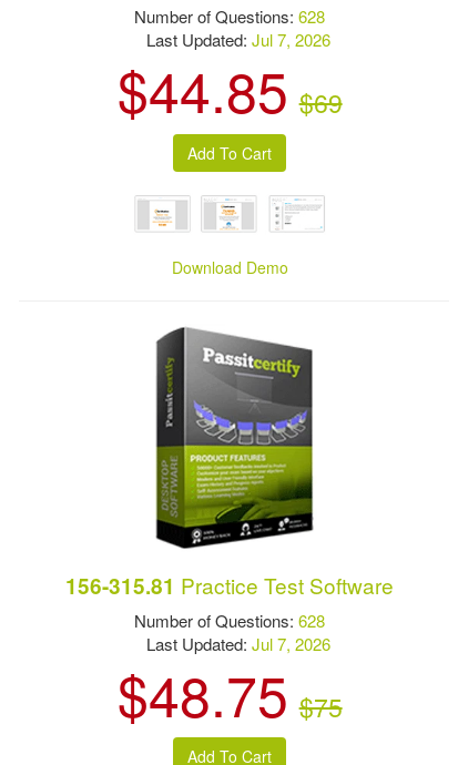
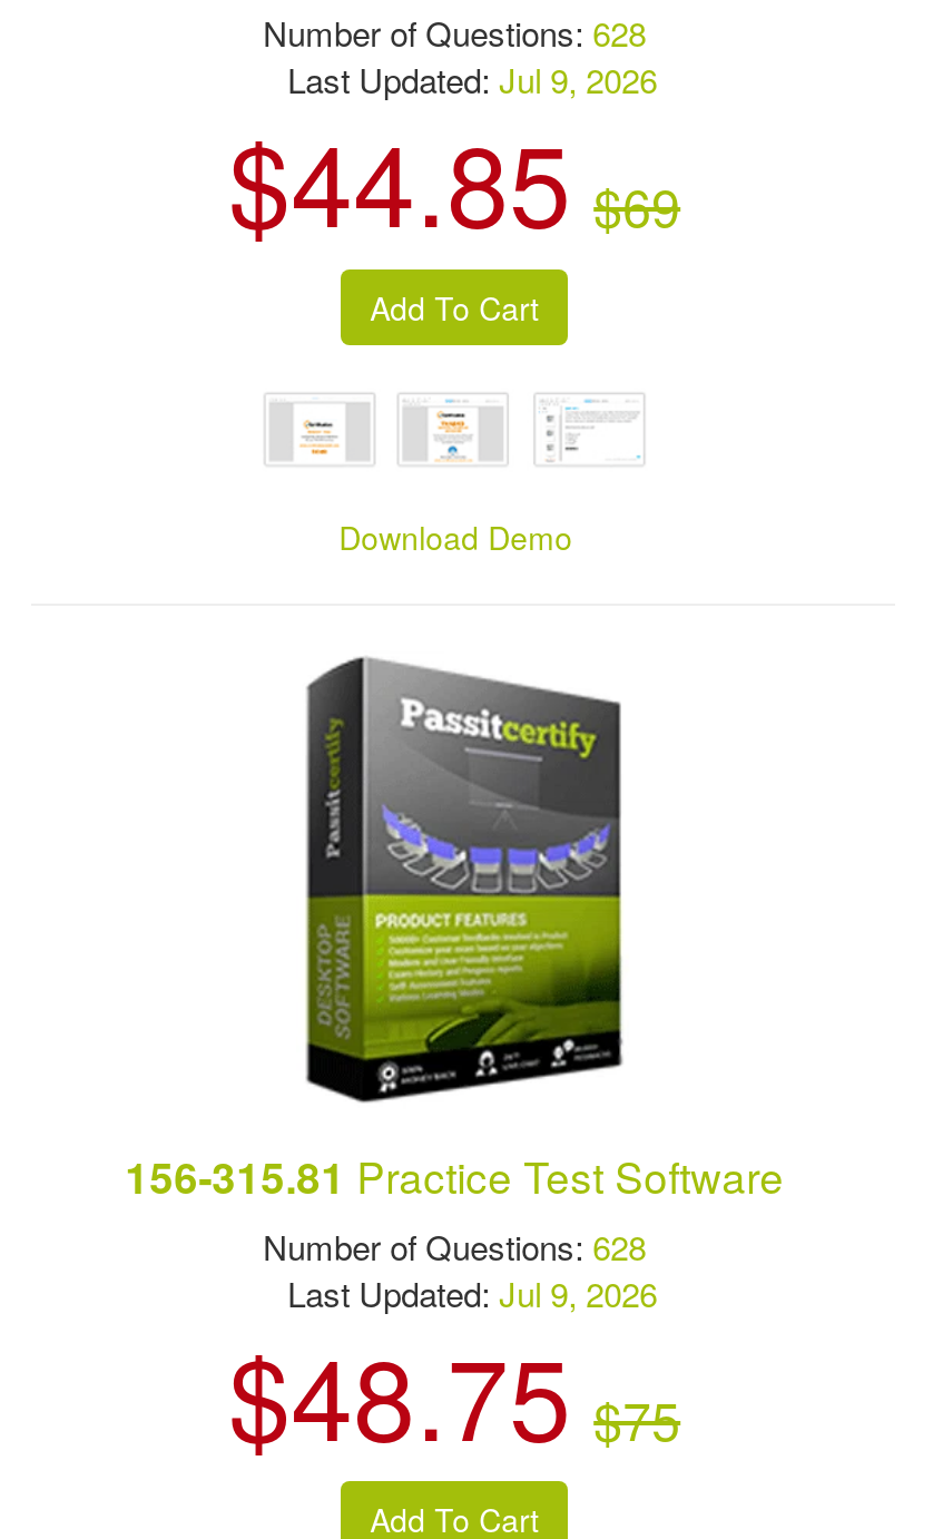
[129,28,331,52] Last Updated: Jul 7, 2026 -> [252,57,657,104] Last Updated: Jul 9, 2026
[129,632,331,655] Last Updated: Jul 7, 2026 -> [252,1269,657,1316] Last Updated: Jul 9, 2026

